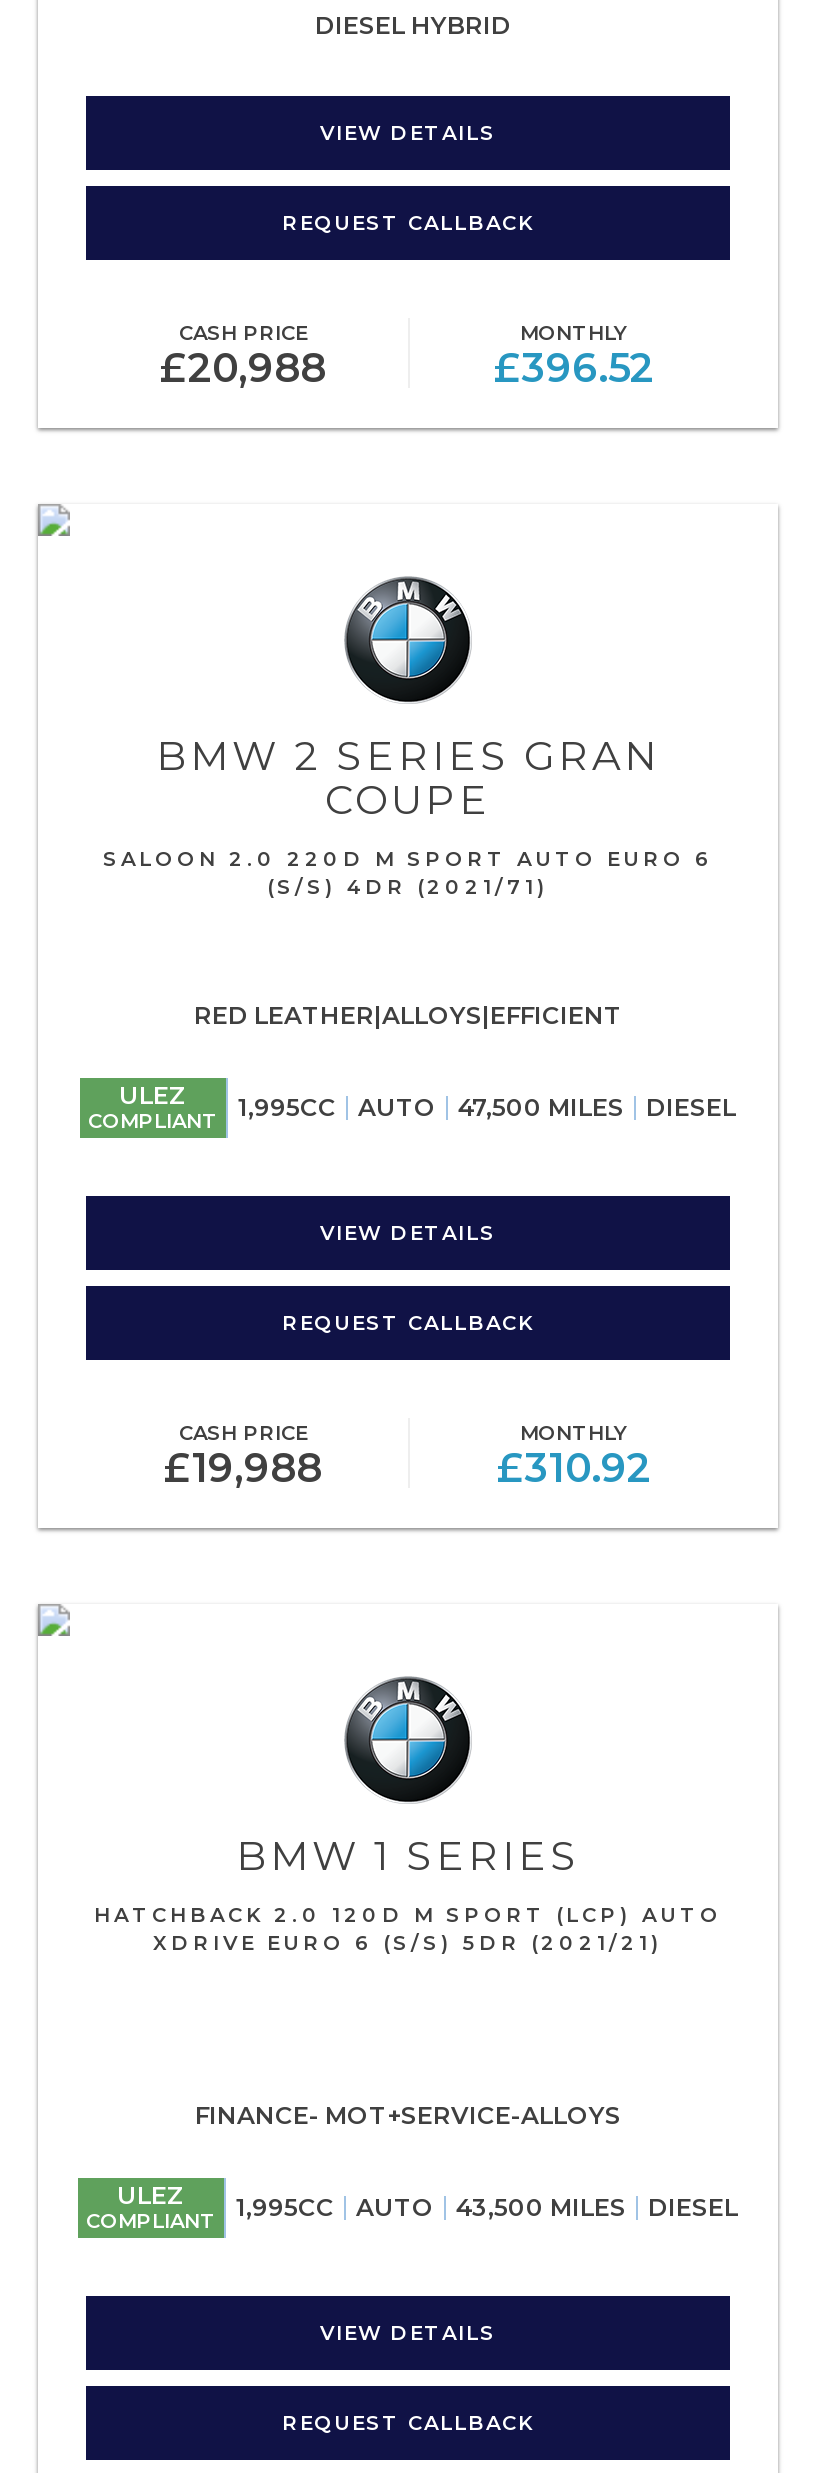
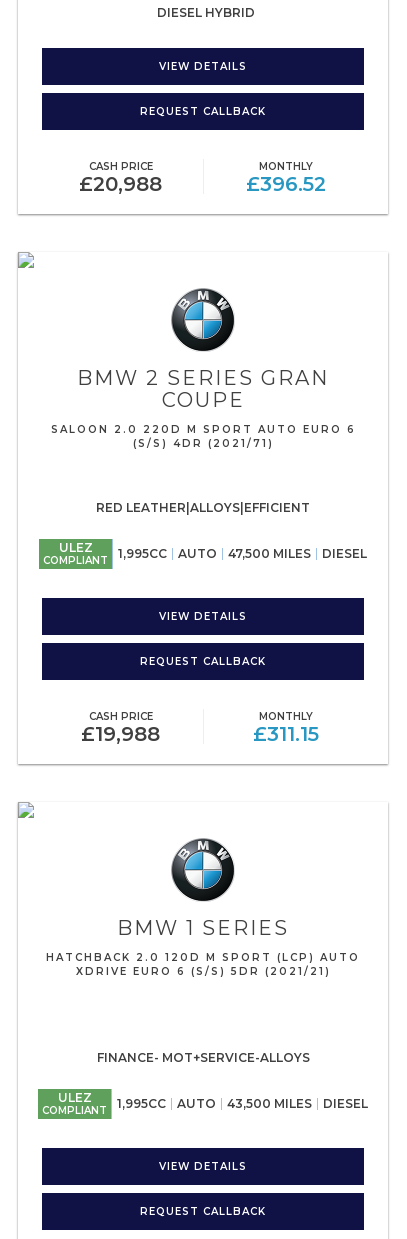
[497,1444,651,1492] £310.92 -> [253,722,319,746] £311.15

